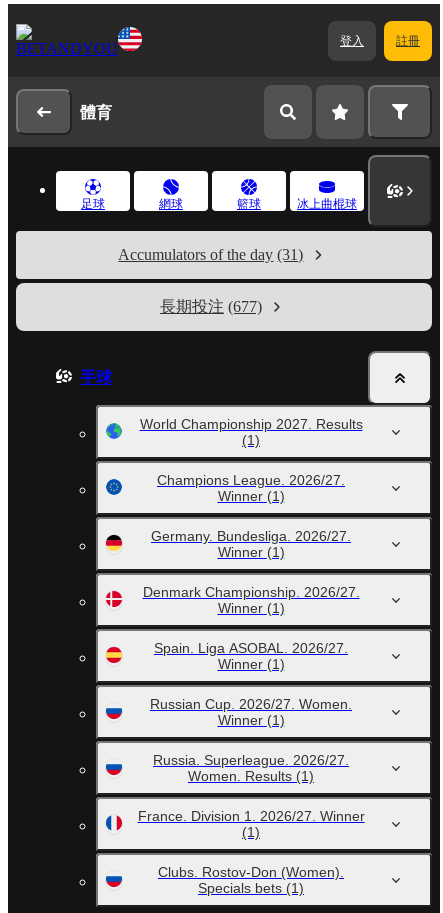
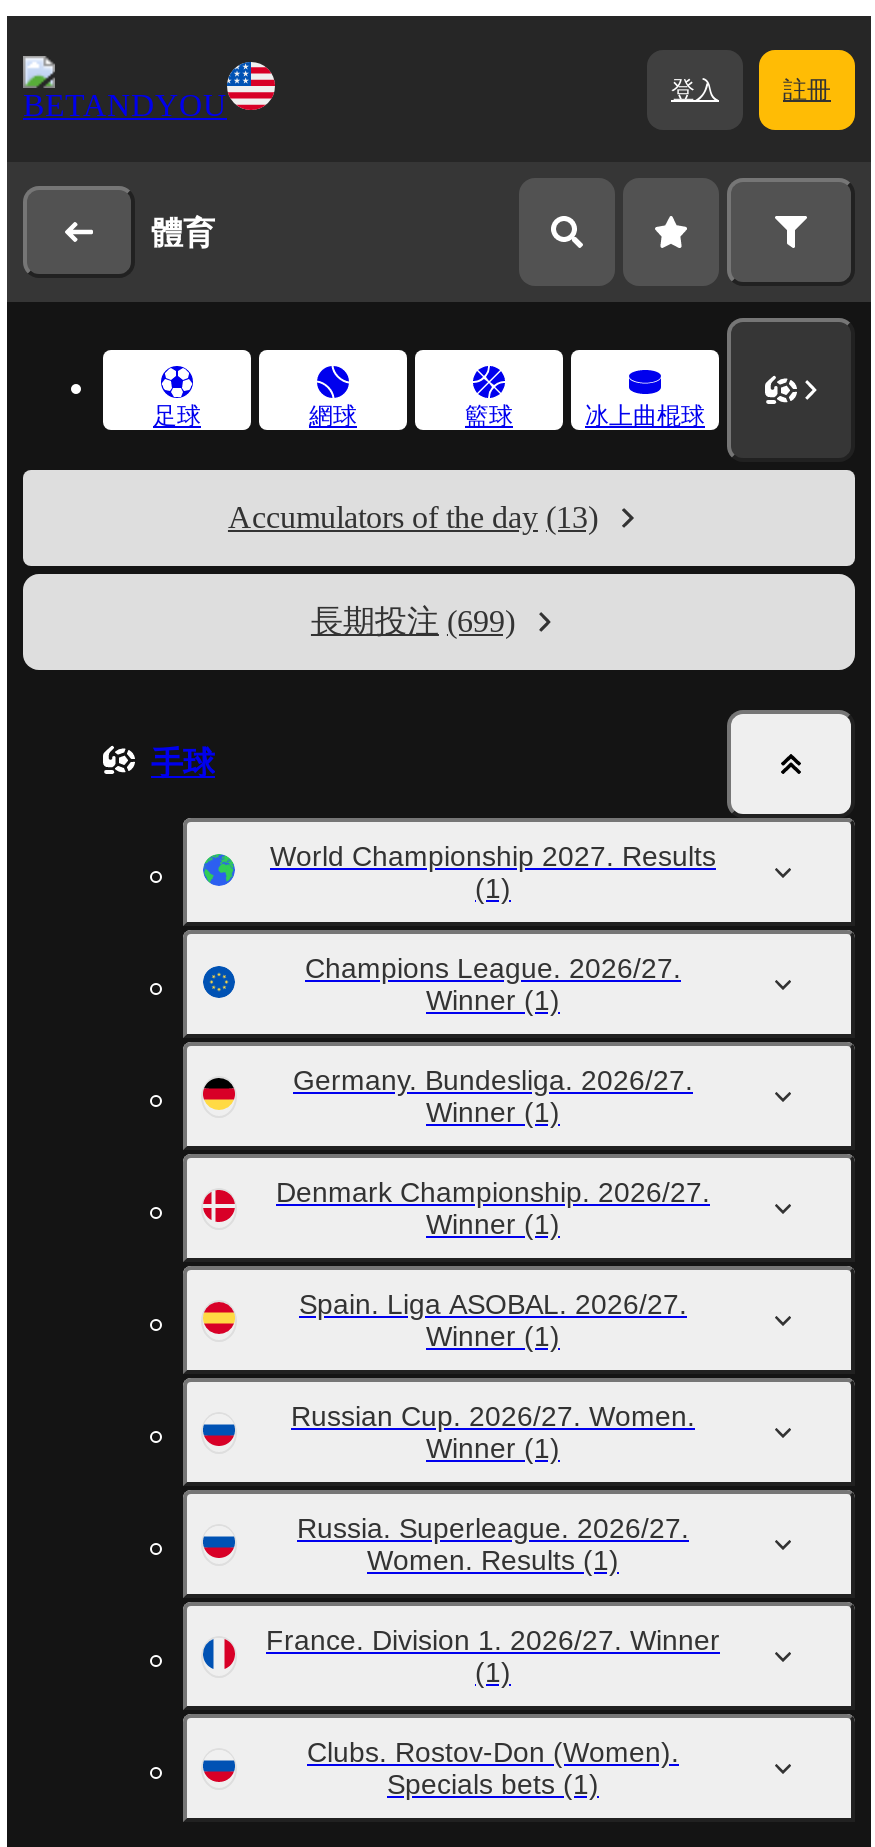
[118,246,303,263] Accumulators of the day (31) -> [228,500,598,534] Accumulators of the day (13)
[160,298,262,315] 長期投注 (677) -> [311,604,515,638] 長期投注 (699)

